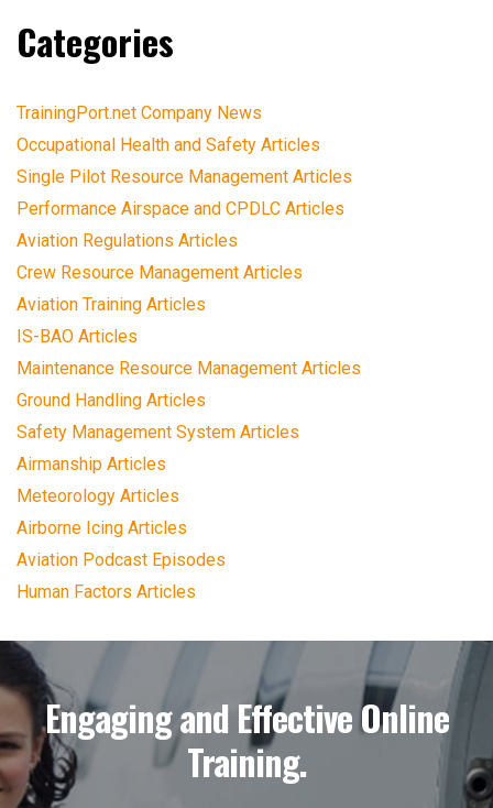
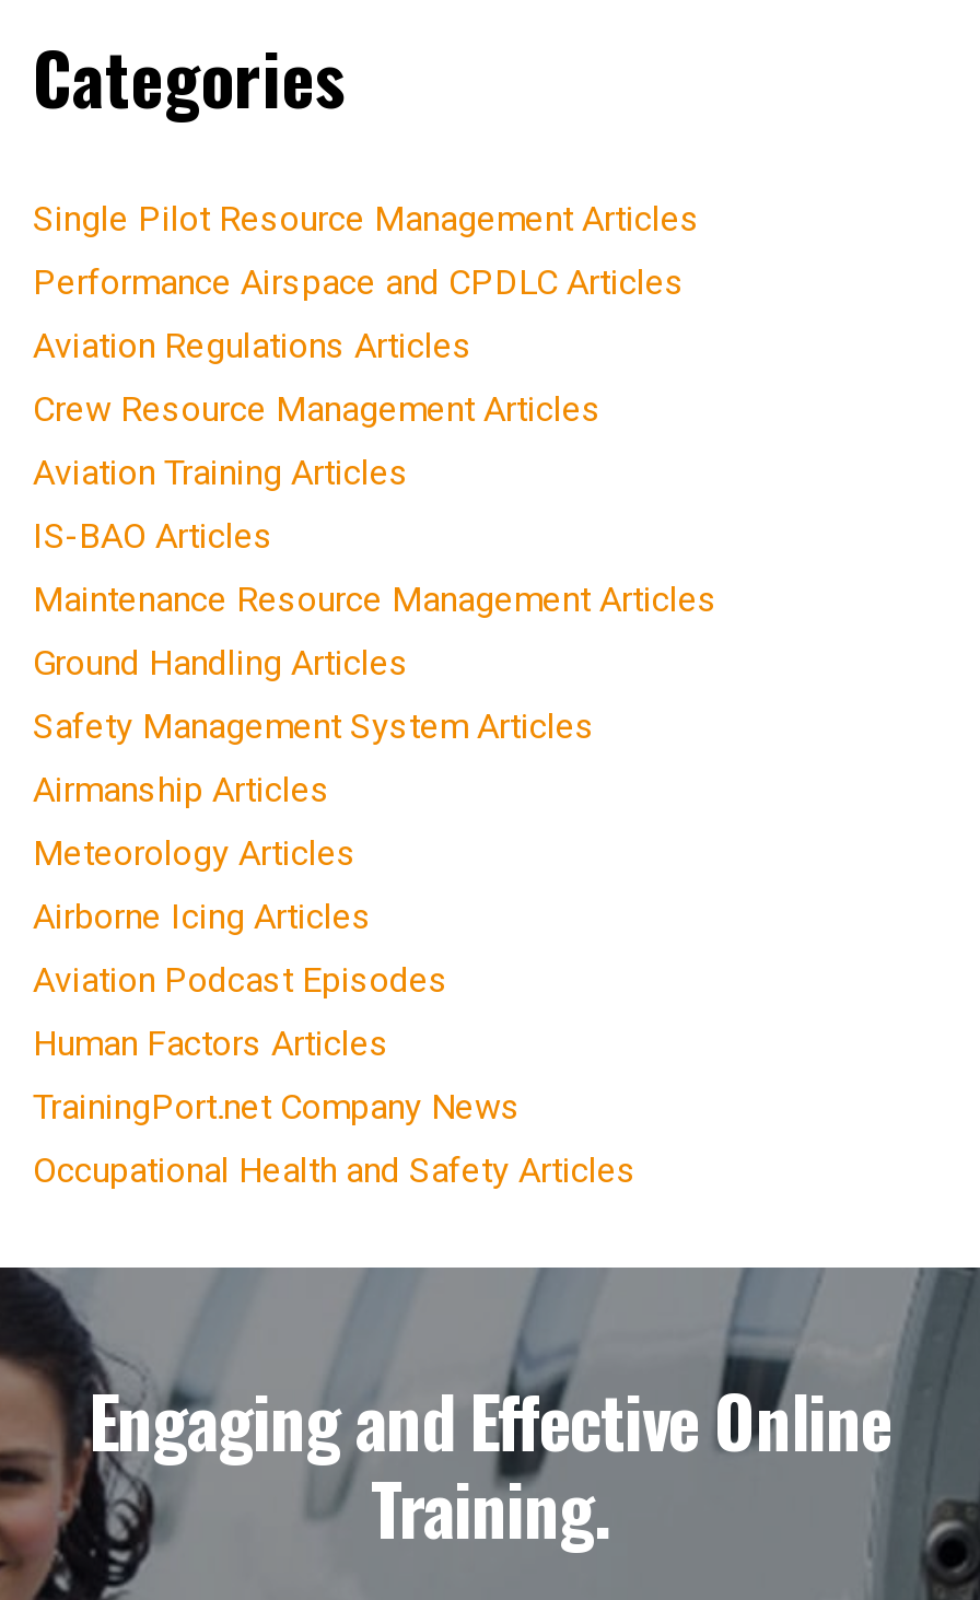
moved [17,102,320,155] -> [33,1086,637,1191]: TrainingPort.net Company News | Occupational Health and Safety Articles
moved [17,166,361,602] -> [33,198,717,1064]: Single Pilot Resource Management Articles | Performance Airspace and CPDLC Articles | Aviation Regulations Articles | ... | Aviation Podcast Episodes | Human Factors Articles

